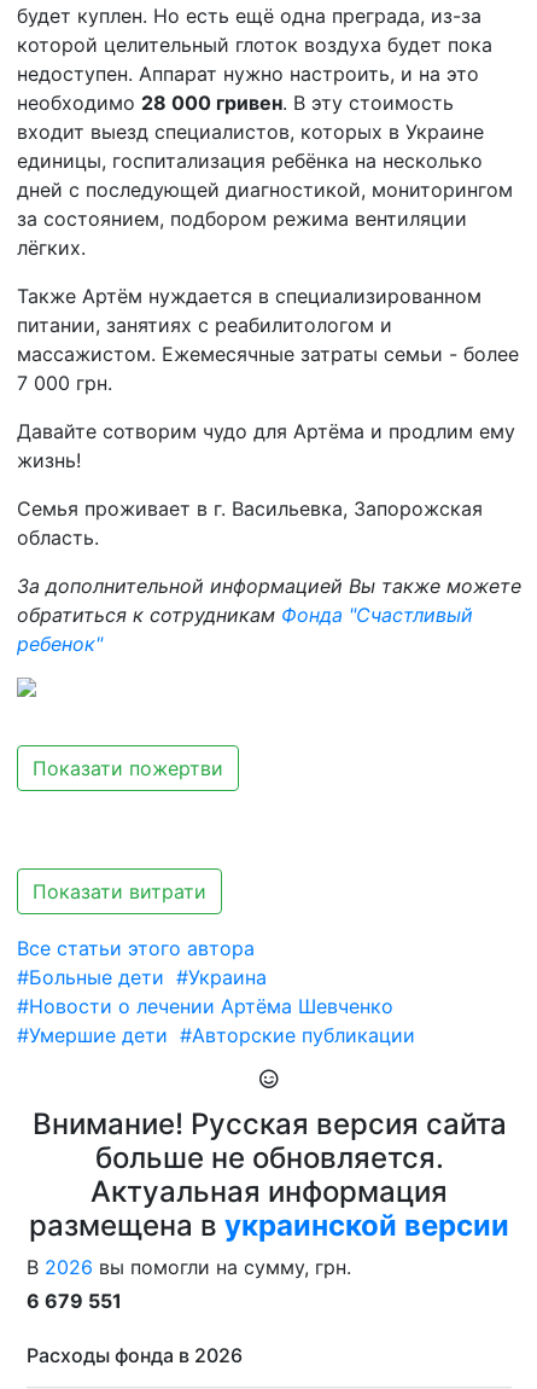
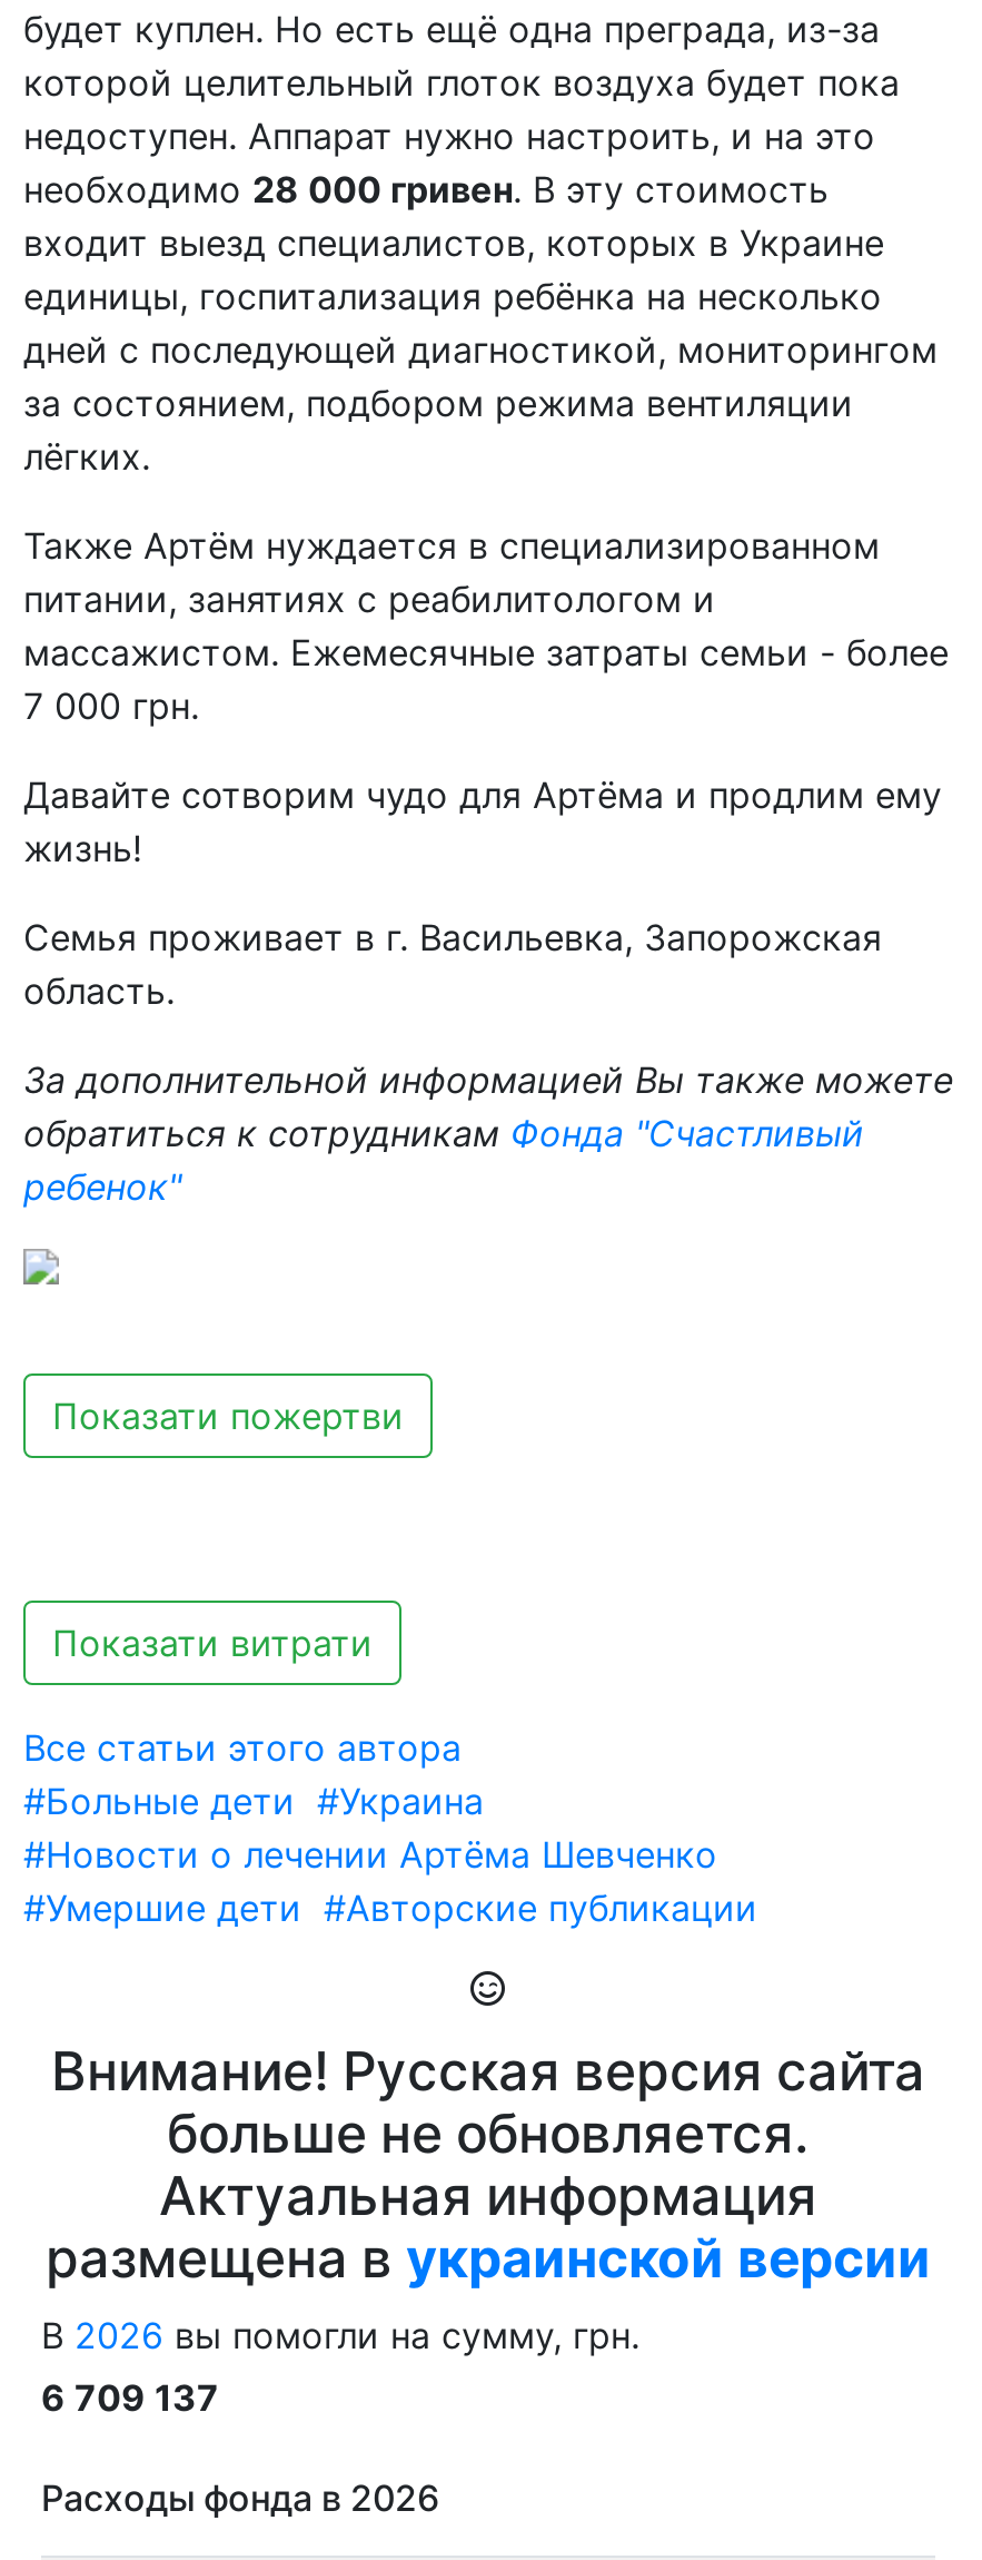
[27,1289,122,1313] 6 679 551 -> [41,2375,219,2420] 6 709 137

